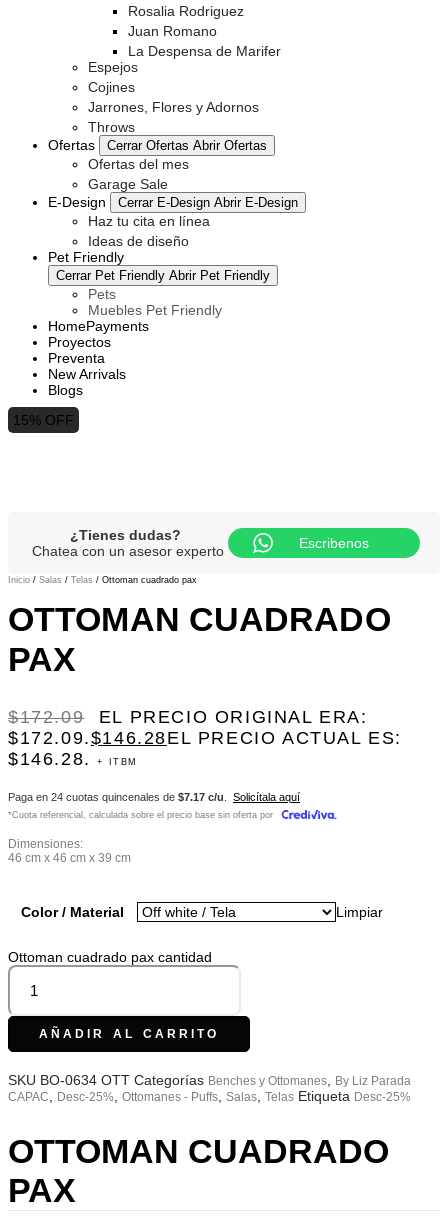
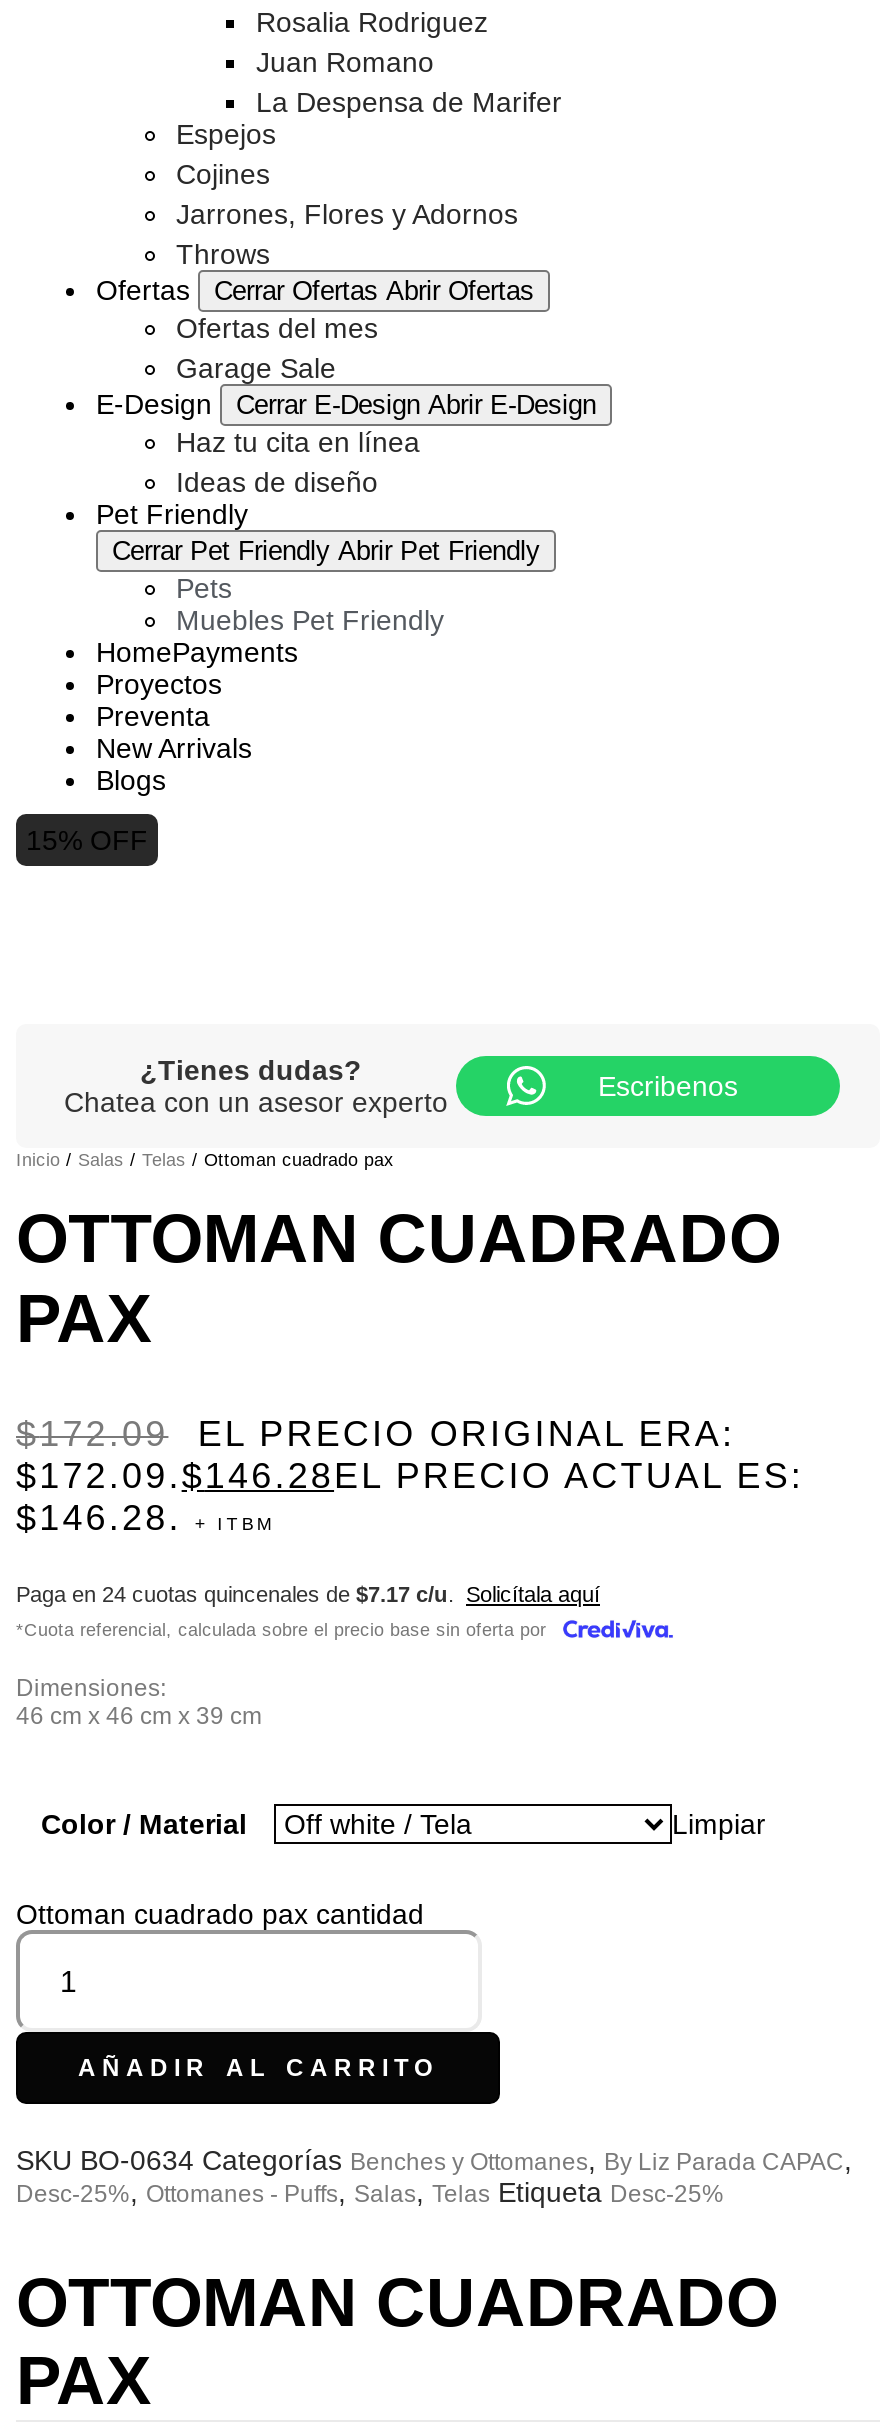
[8,1072,411,1104] SKU BO-0634 OTT Categorías Benches y Ottomanes, By Liz Parada | CAPAC, Desc-25%, Ottomanes - Puffs, Salas, Telas Etiqueta Desc-25% -> [16,2143,852,2207] SKU BO-0634 Categorías Benches y Ottomanes, By Liz Parada CAPAC, | Desc-25%, Ottomanes - Puffs, Salas, Telas Etiqueta Desc-25%

